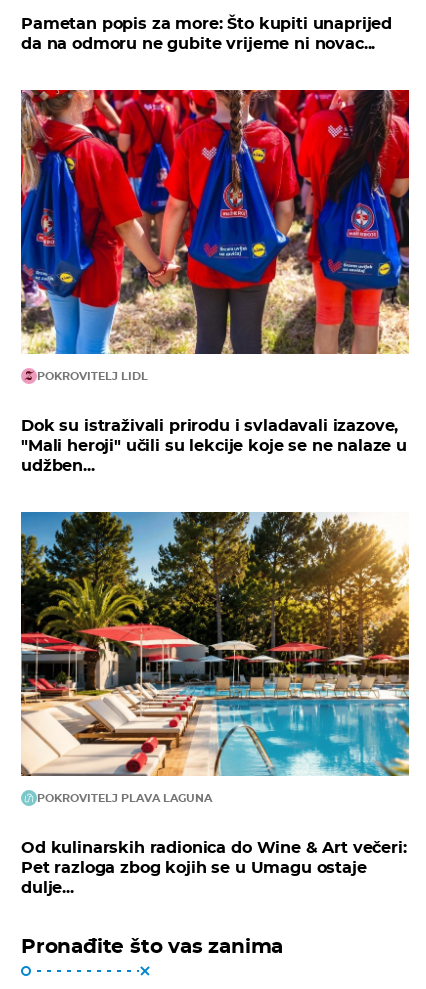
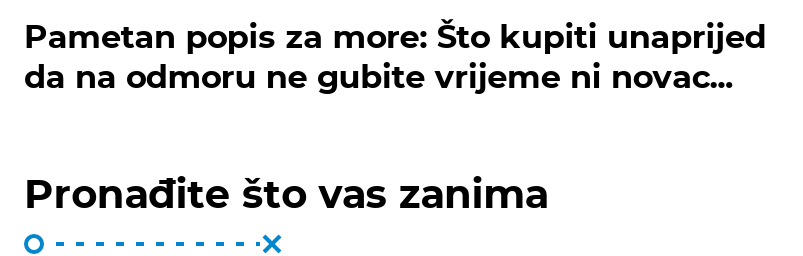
[20,89,410,475] [image] | POKROVITELJ LIDL | Dok su istraživali prirodu i svladavali izazove, | "Mali heroji" učili su lekcije koje se ne nalaze u | udžben... -> none
[20,511,410,897] [image] | POKROVITELJ PLAVA LAGUNA | Od kulinarskih radionica do Wine & Art večeri: | Pet razloga zbog kojih se u Umagu ostaje | dulje... -> none

